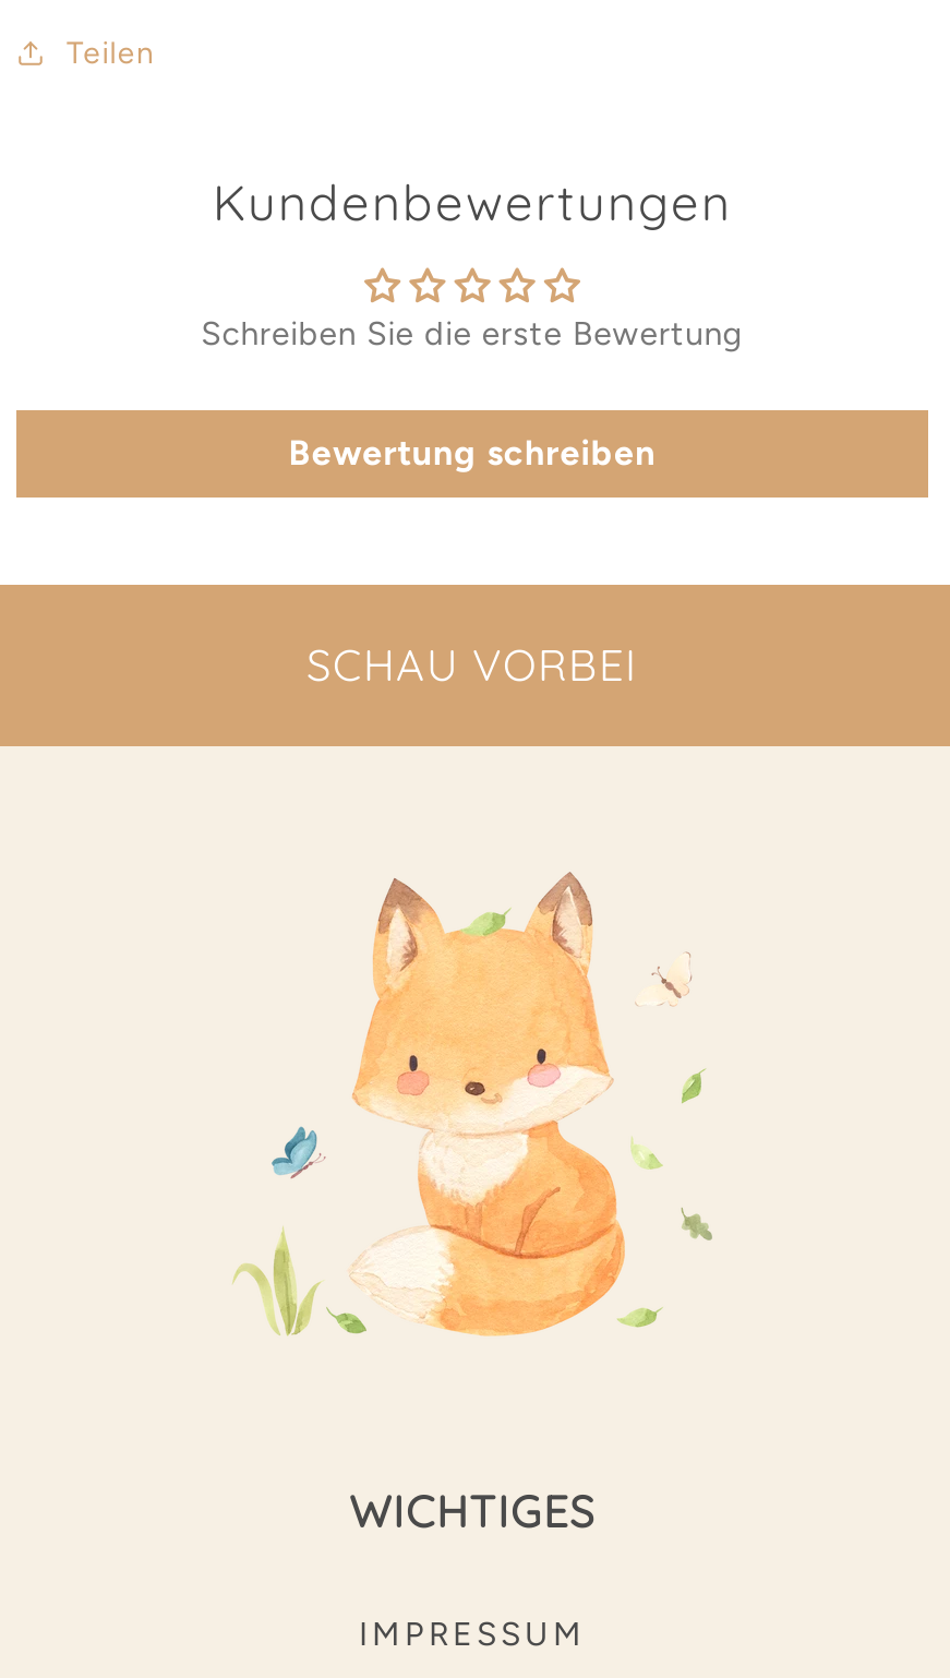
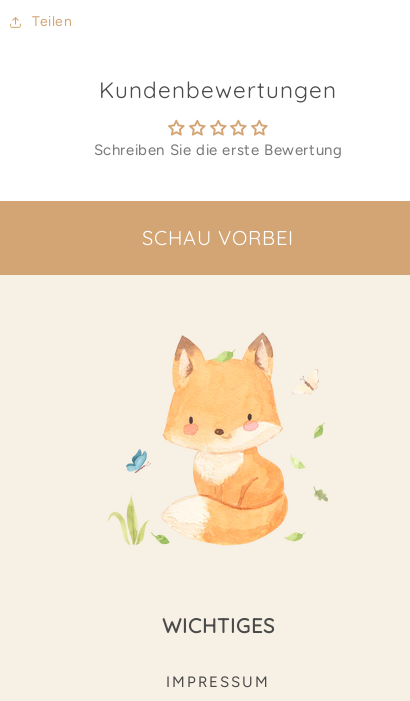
[289,431,656,472] Bewertung schreiben -> none

